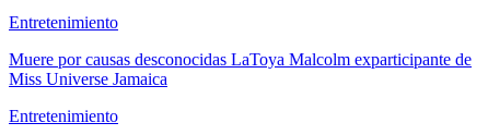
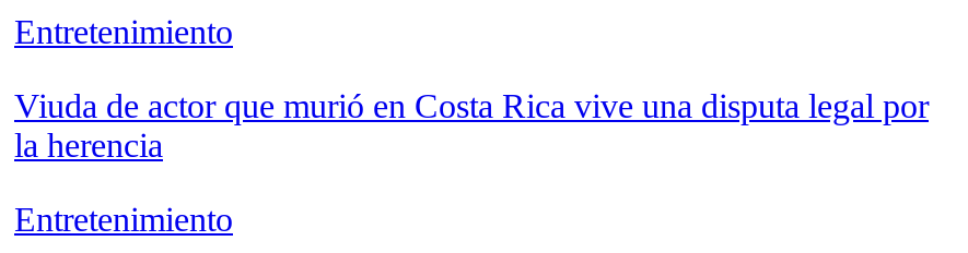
[9,50,472,88] Muere por causas desconocidas LaToya Malcolm exparticipante de | Miss Universe Jamaica -> [14,87,929,164] Viuda de actor que murió en Costa Rica vive una disputa legal por | la herencia

